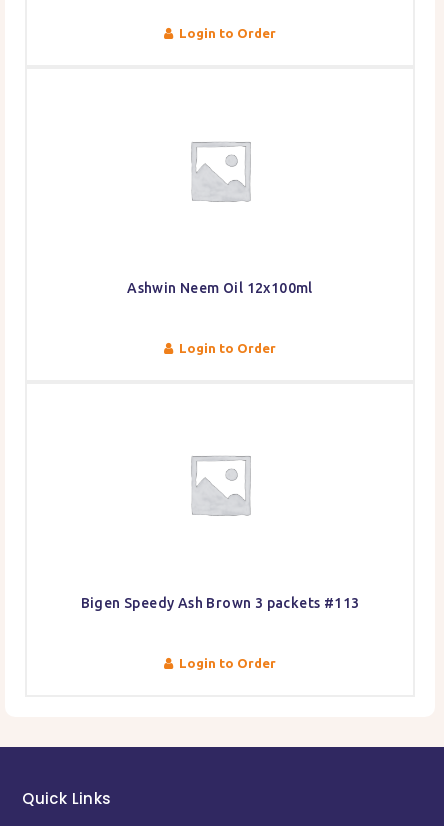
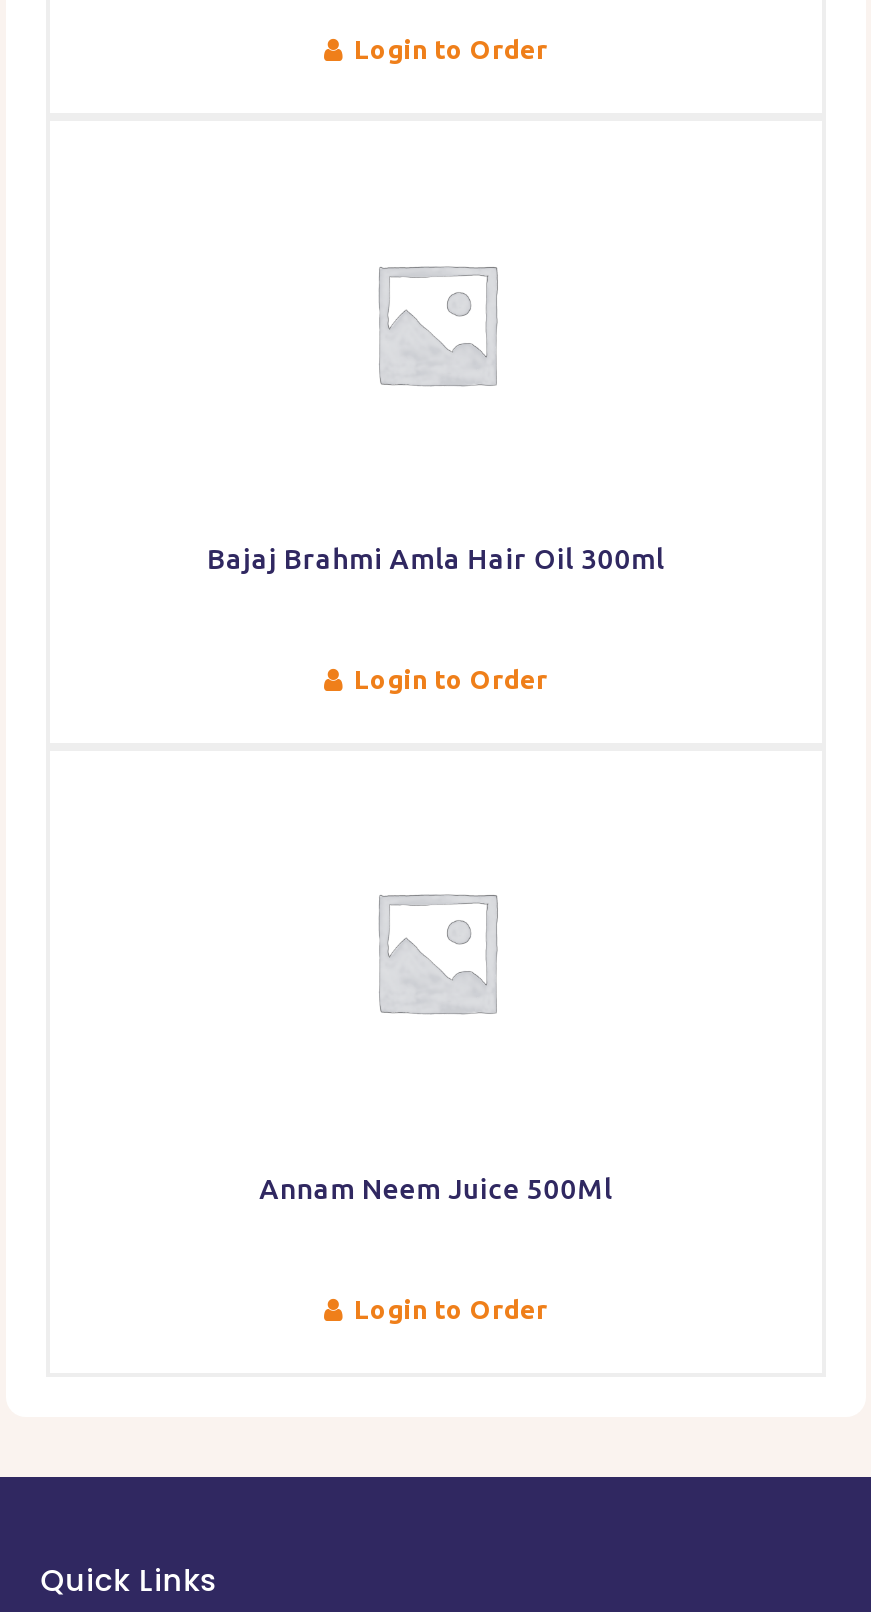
[127,280,313,296] Ashwin Neem Oil 12x100ml -> [207,543,665,575] Bajaj Brahmi Amla Hair Oil 300ml
[81,595,359,611] Bigen Speedy Ash Brown 3 packets #113 -> [259,1173,613,1205] Annam Neem Juice 500Ml

